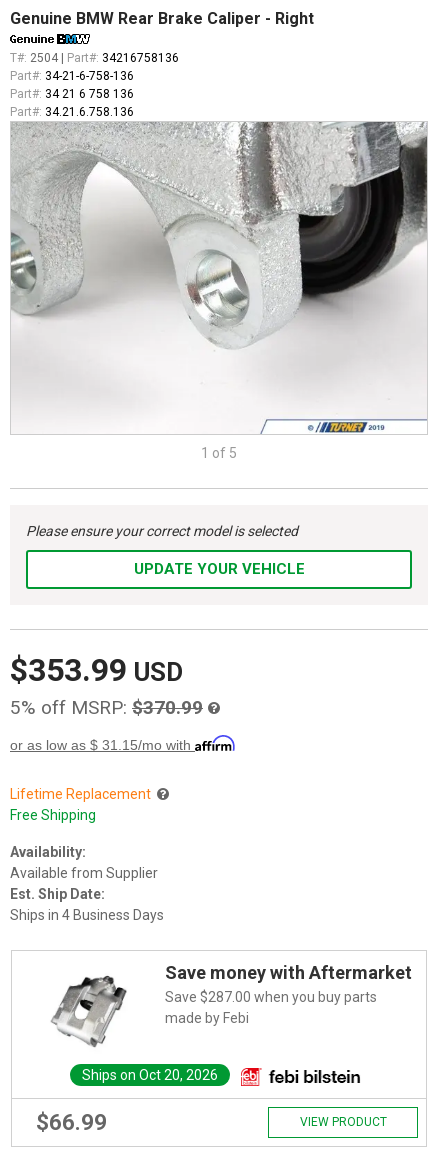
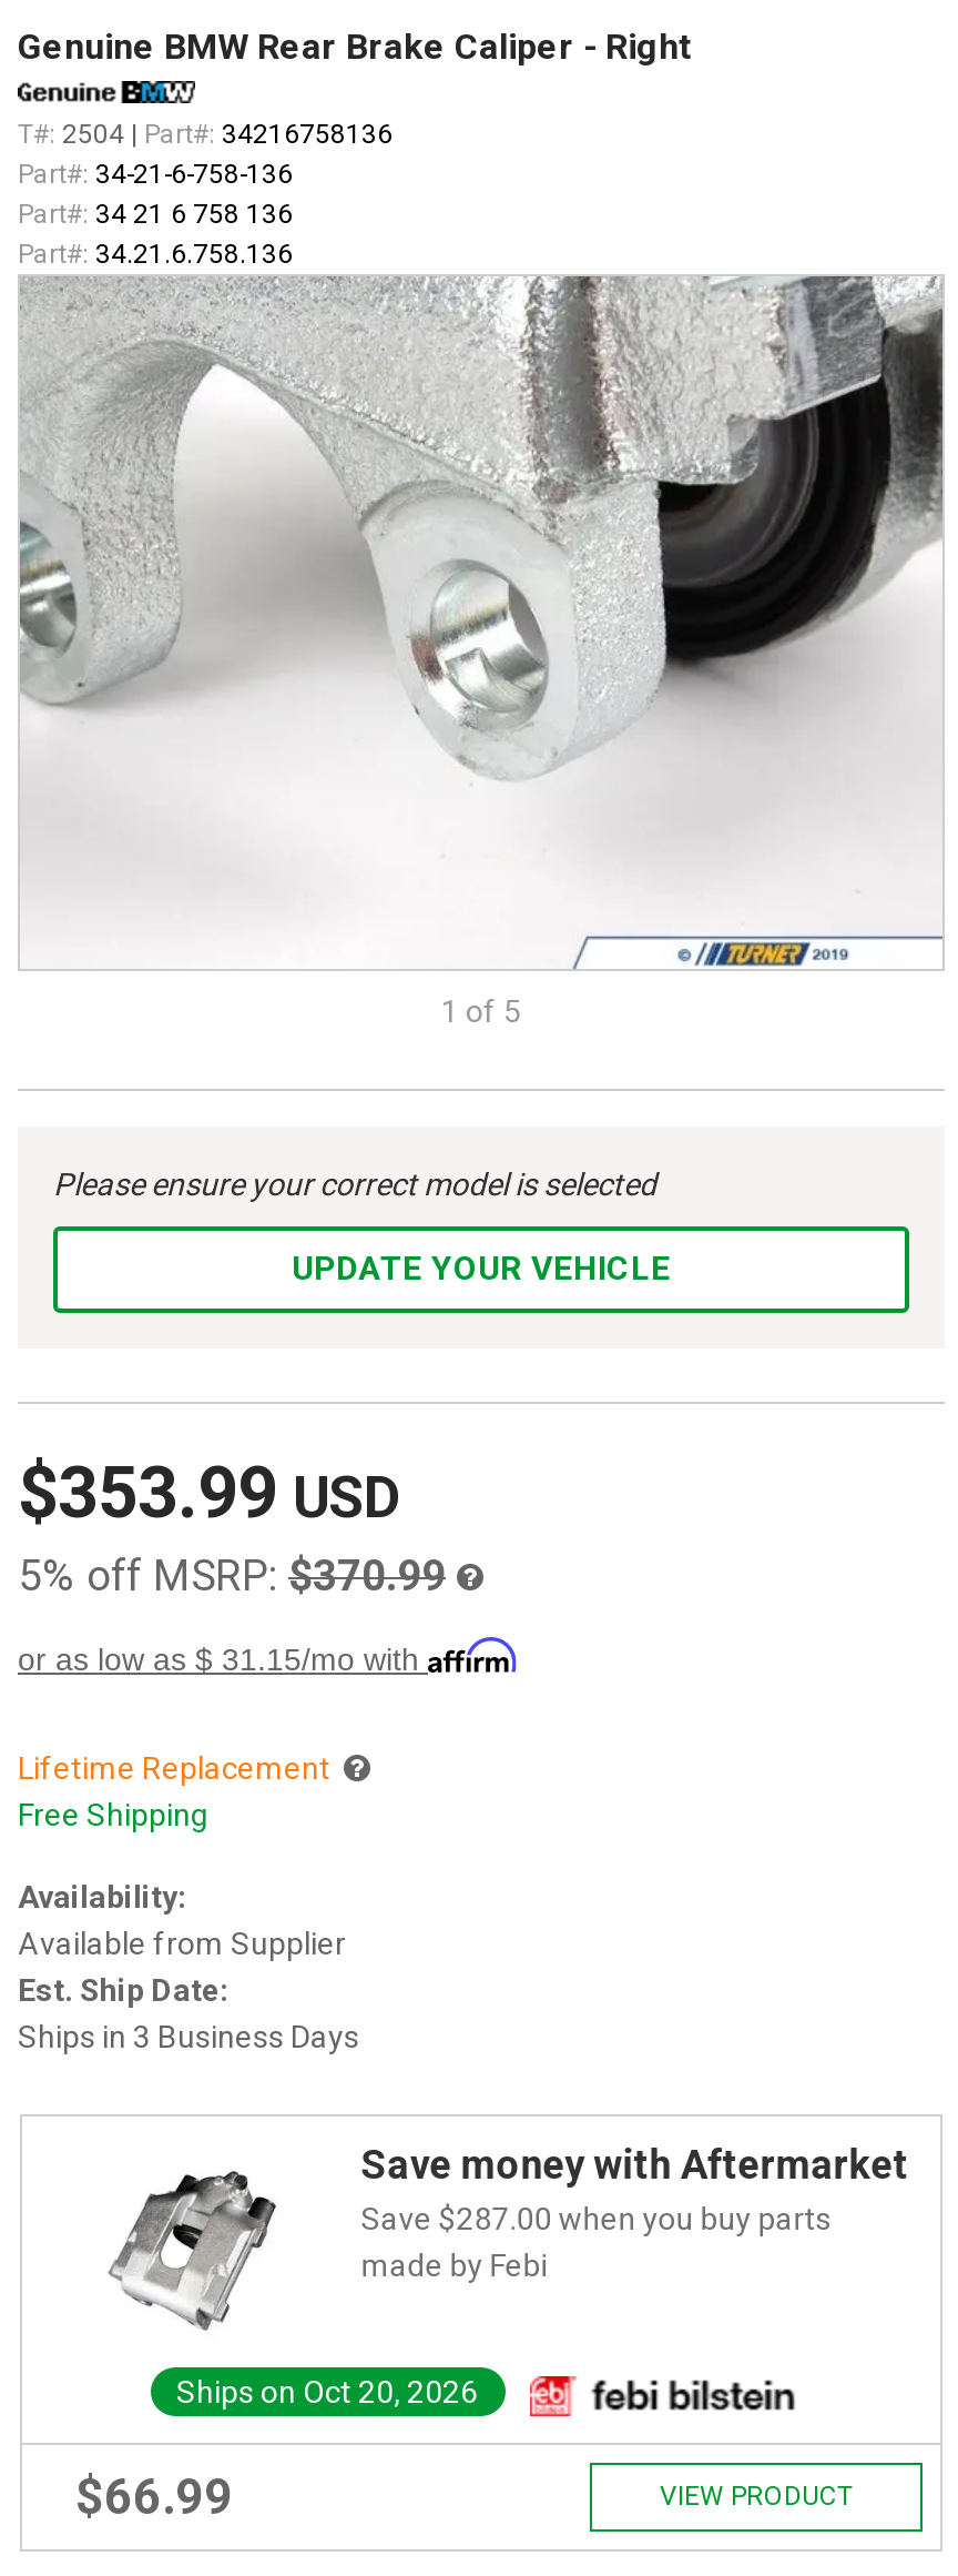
[10,907,164,923] Ships in 4 Business Days -> [18,2019,359,2054] Ships in 3 Business Days

